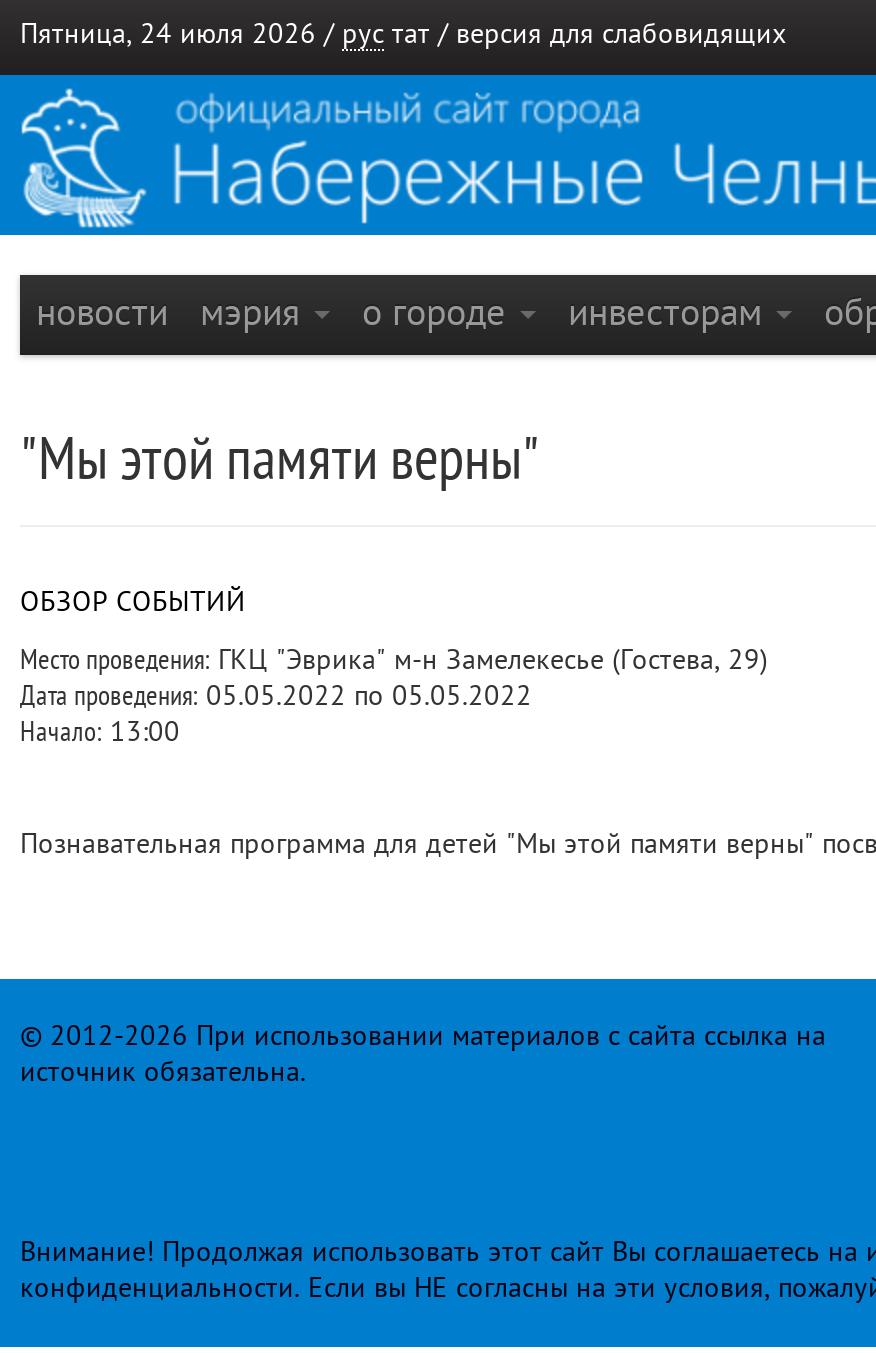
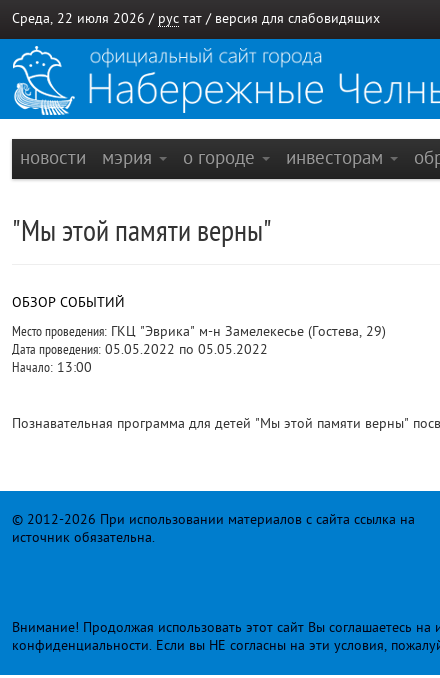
[20,19,786,49] Пятница, 24 июля 2026 / рус тат / версия для слабовидящих -> [12,11,380,26] Среда, 22 июля 2026 / рус тат / версия для слабовидящих

